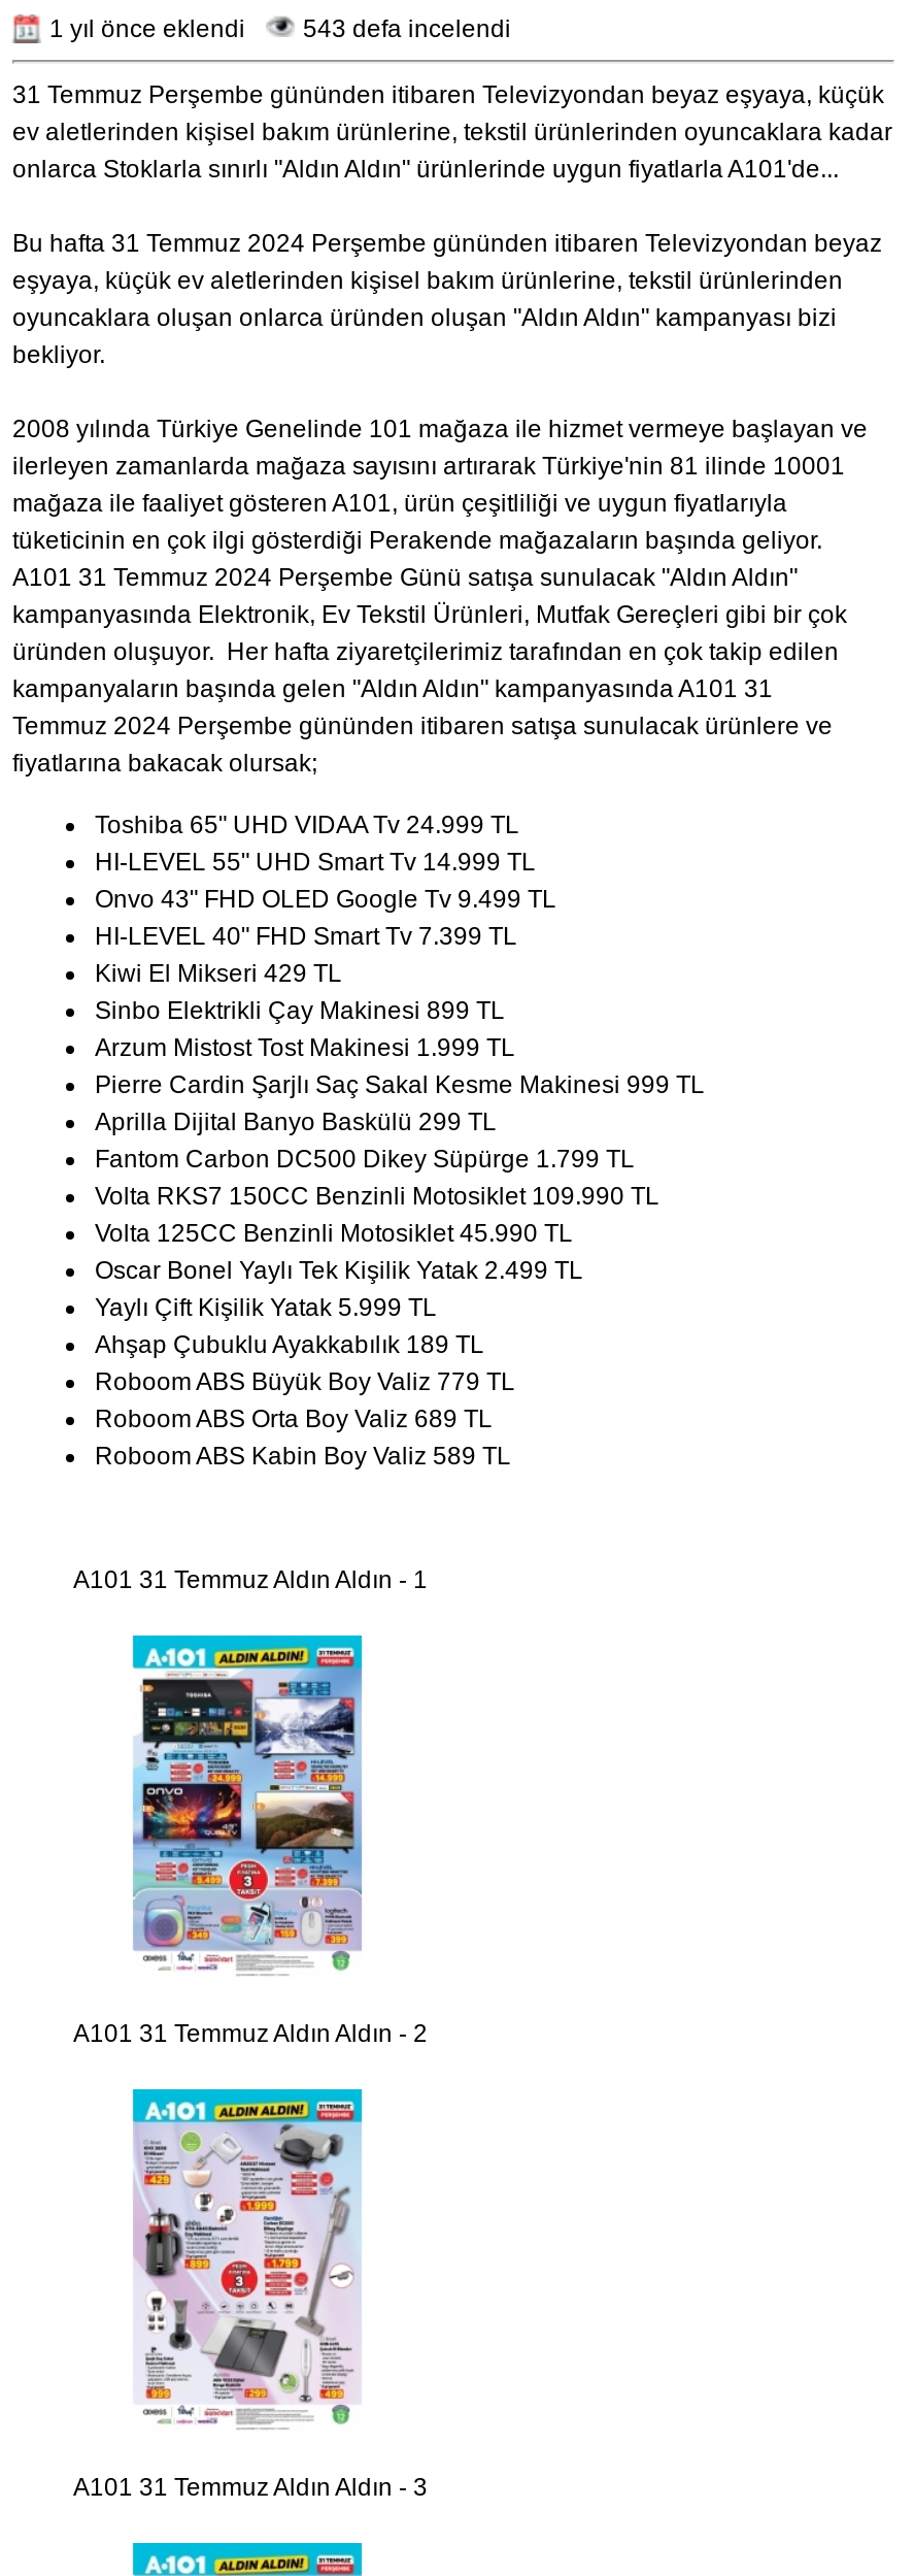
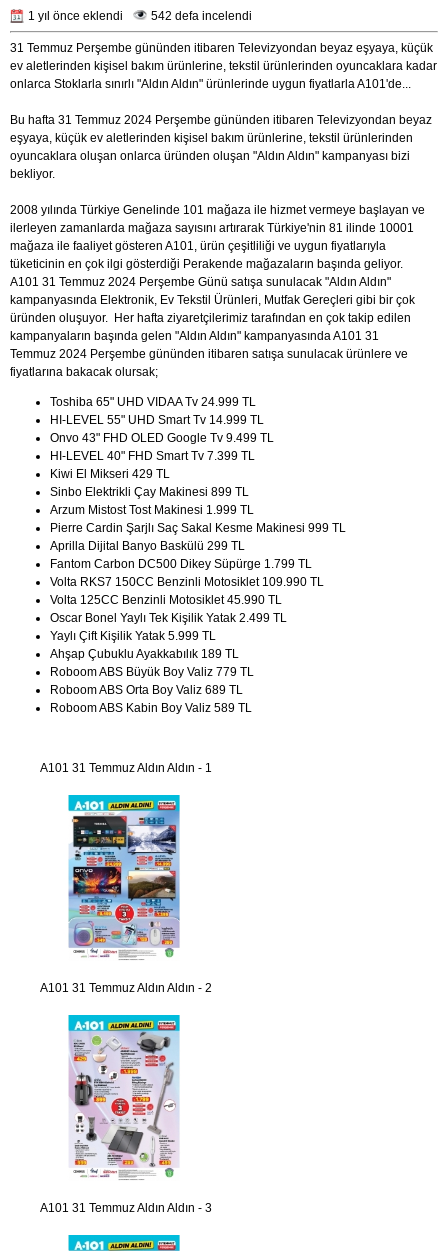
[303,15,511,44] 543 defa incelendi -> [151,9,252,23] 542 defa incelendi

